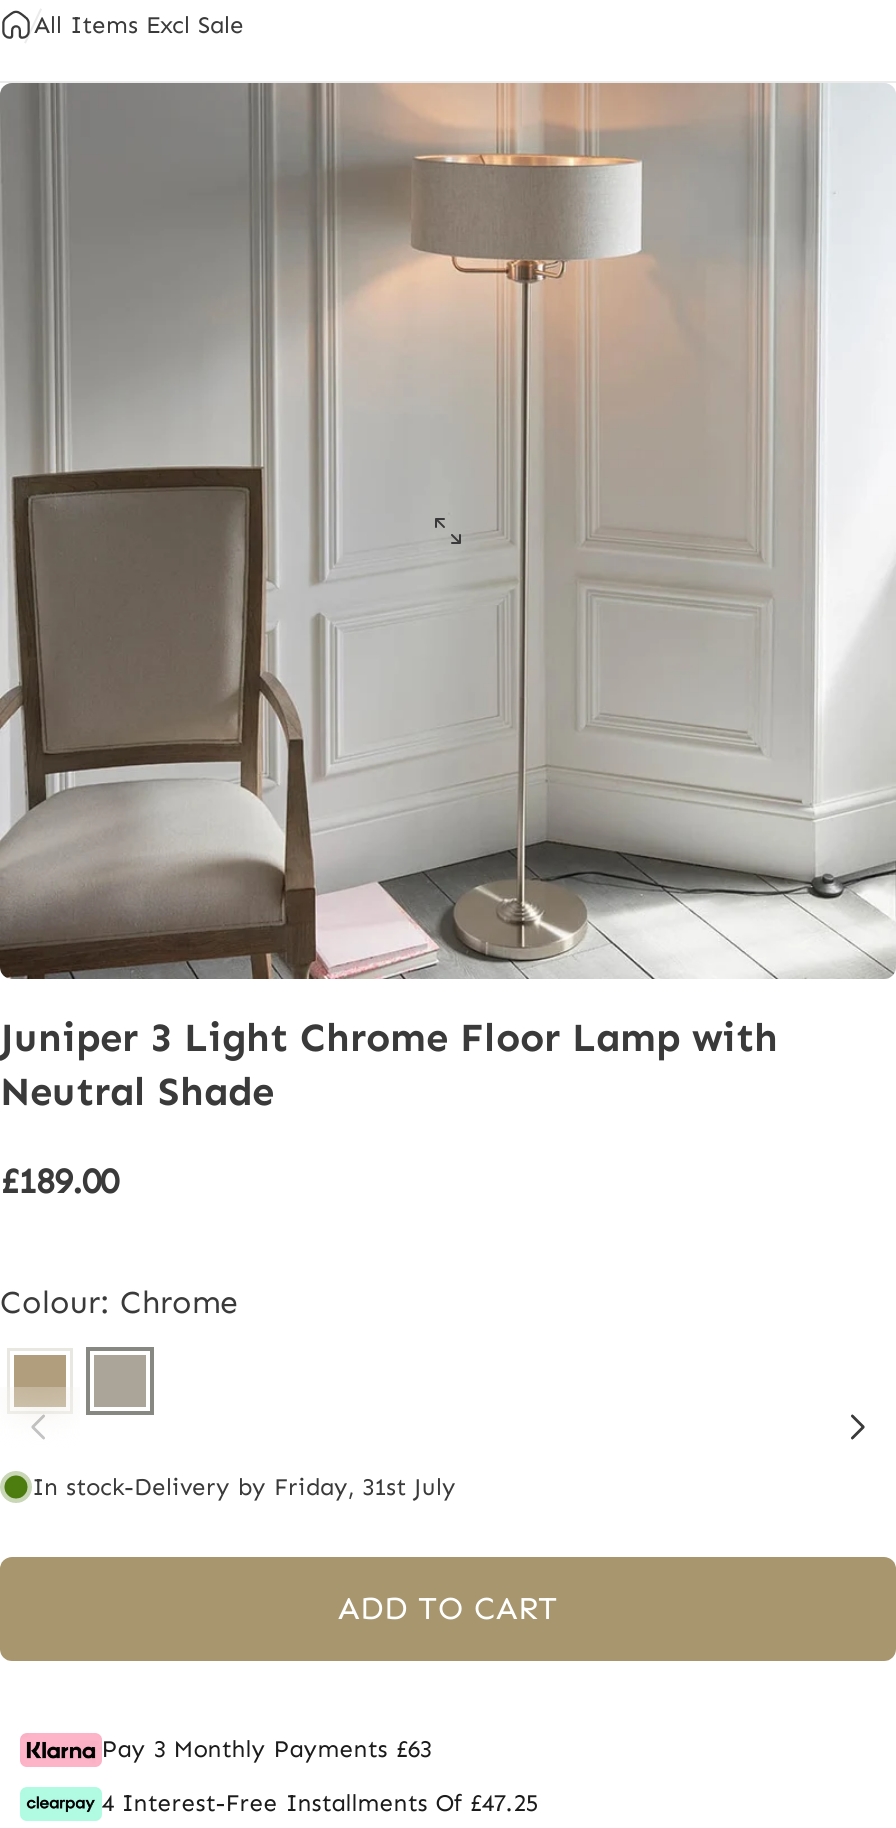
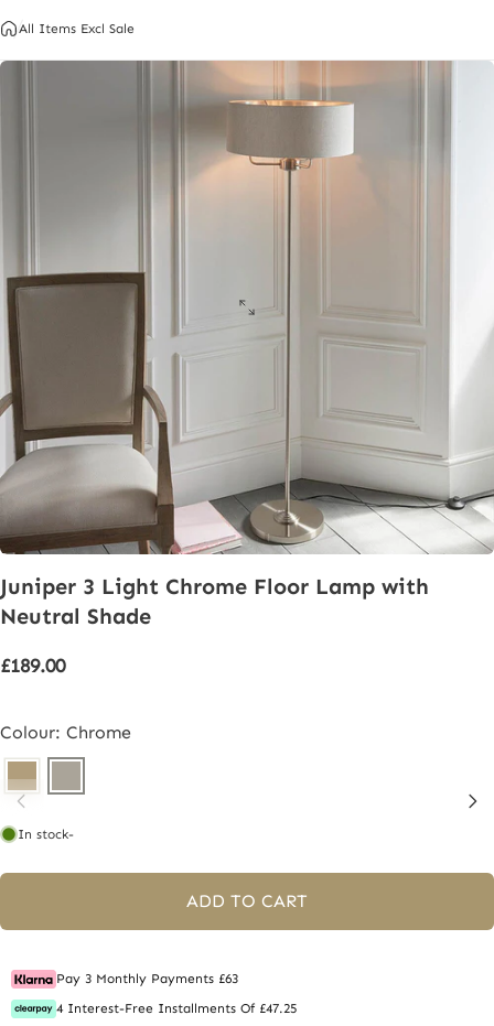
[32,1473,456,1501] In stock-Delivery by Friday, 31st July -> [18,827,74,842] In stock-

